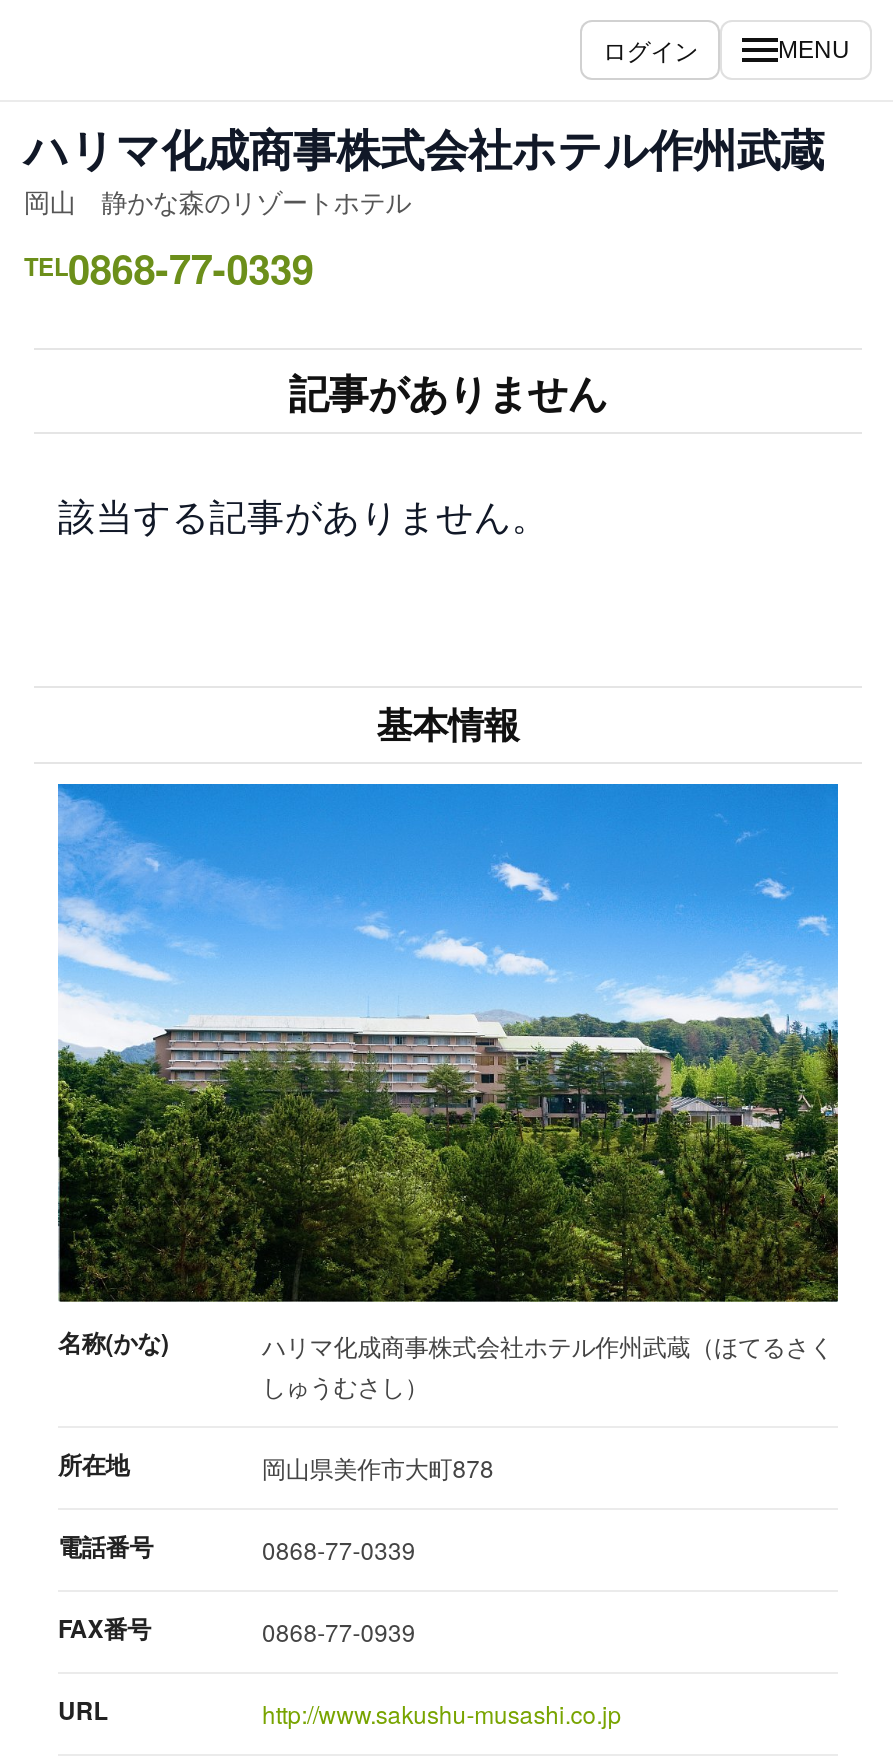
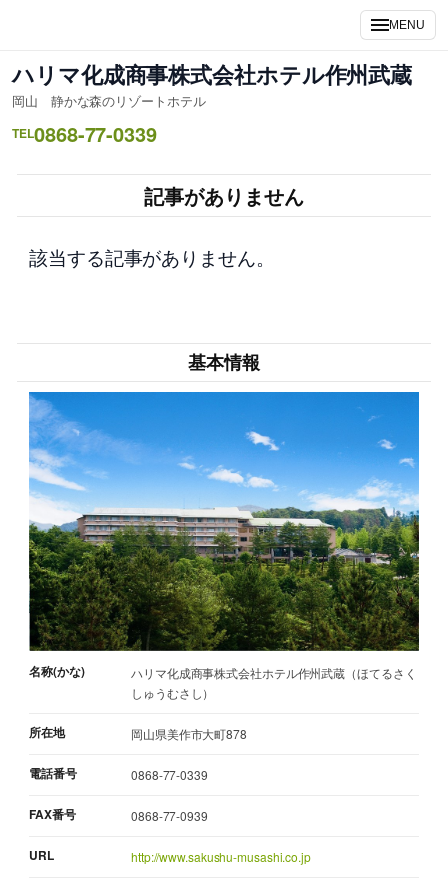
[603,32,698,66] ログイン -> none

